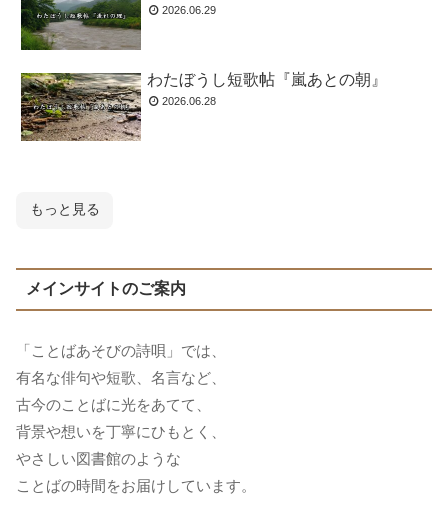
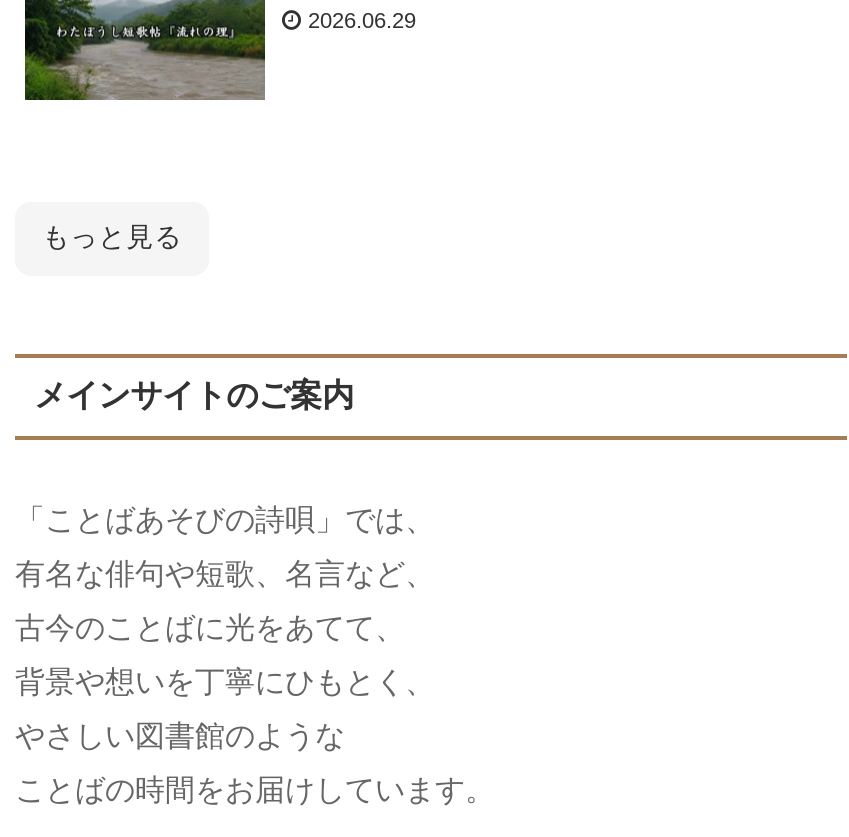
[20,71,387,142] [image] | わたぼうし短歌帖『嵐あとの朝』 | 2026.06.28 -> none

